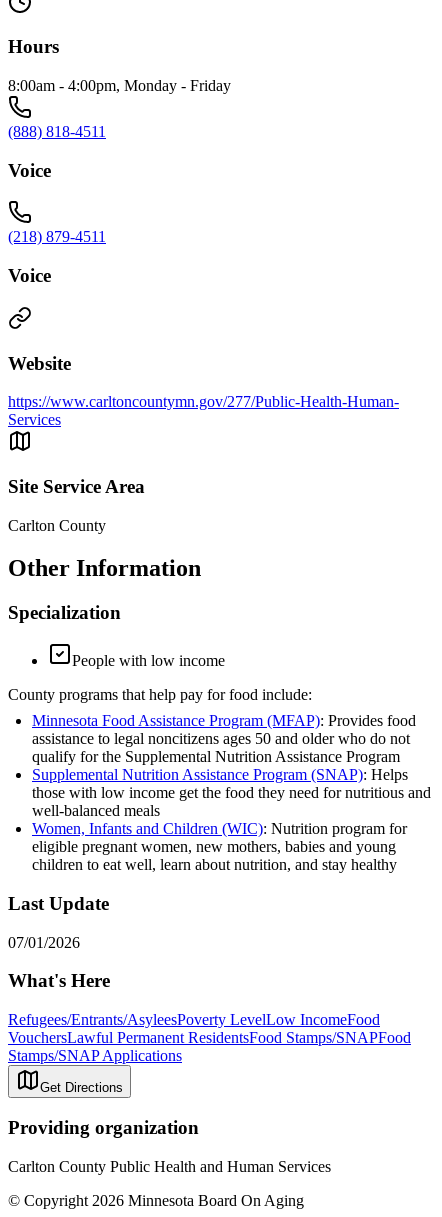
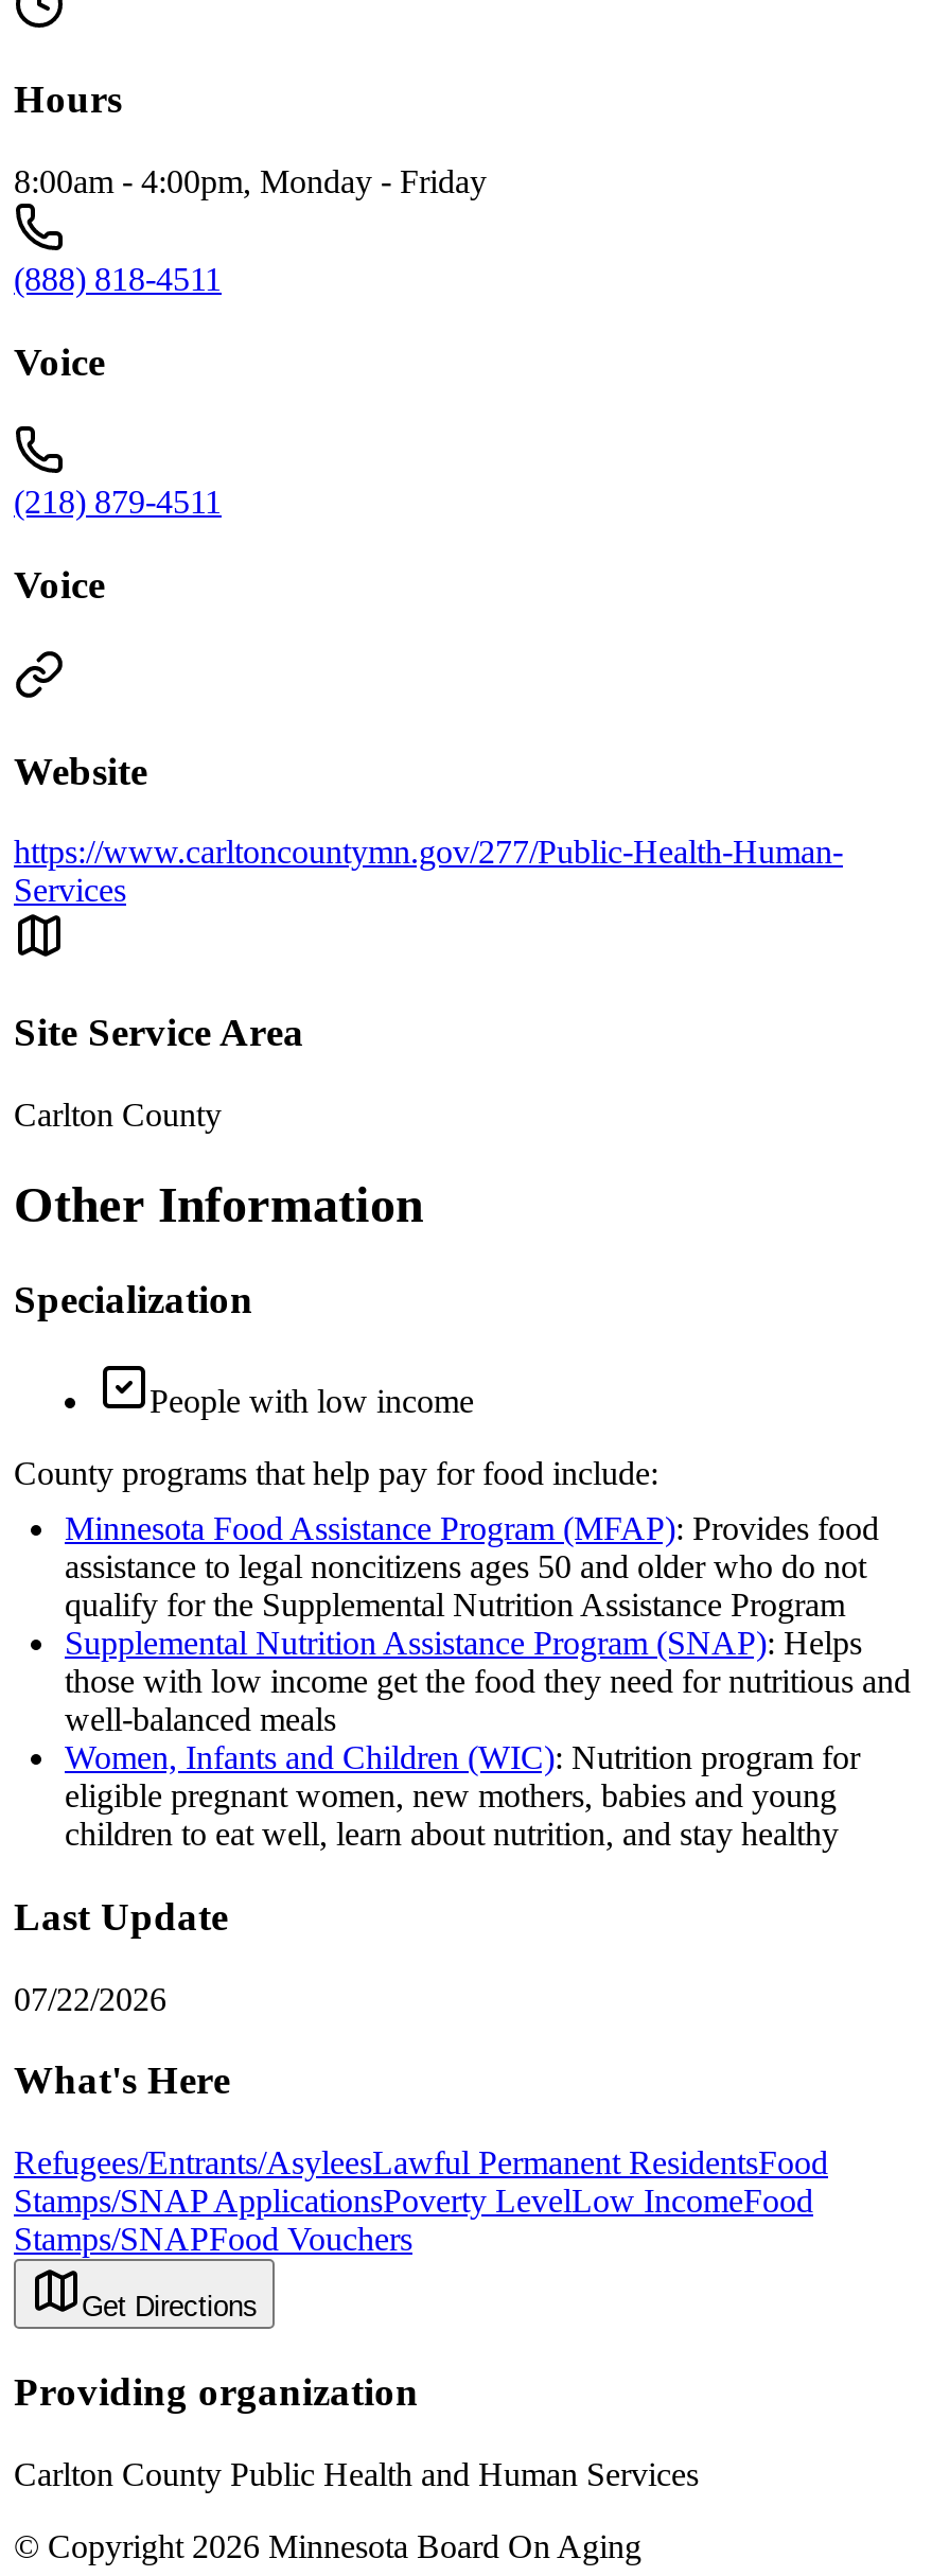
[8,934,80,951] 07/01/2026 -> [14,1980,166,2016] 07/22/2026
[8,1011,411,1064] Refugees/Entrants/AsyleesPoverty LevelLow IncomeFood | VouchersLawful Permanent ResidentsFood Stamps/SNAPFood | Stamps/SNAP Applications -> [14,2145,828,2257] Refugees/Entrants/AsyleesLawful Permanent ResidentsFood | Stamps/SNAP ApplicationsPoverty LevelLow IncomeFood | Stamps/SNAPFood Vouchers

